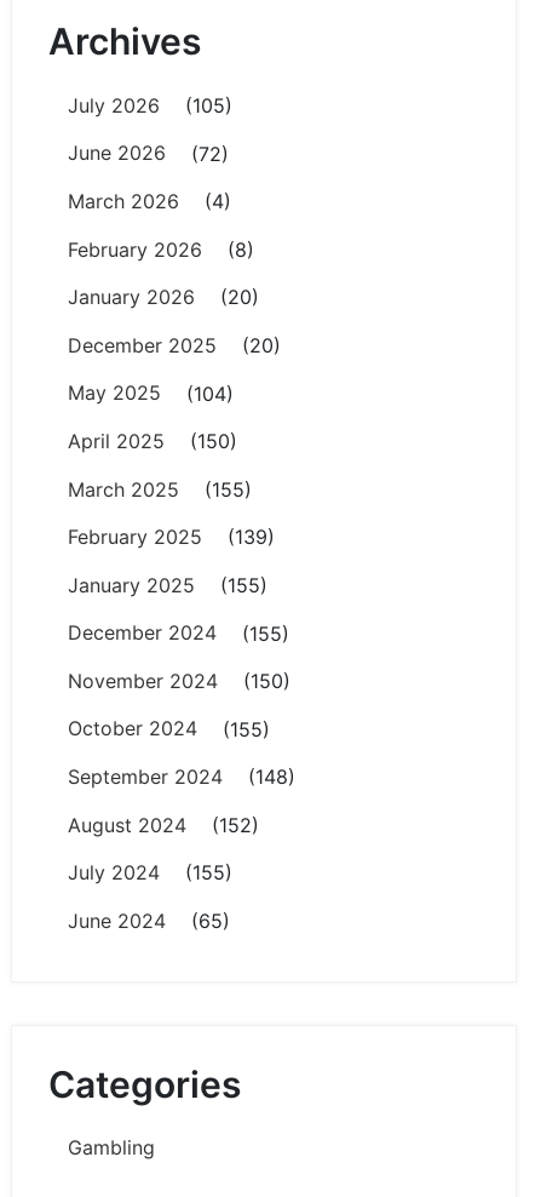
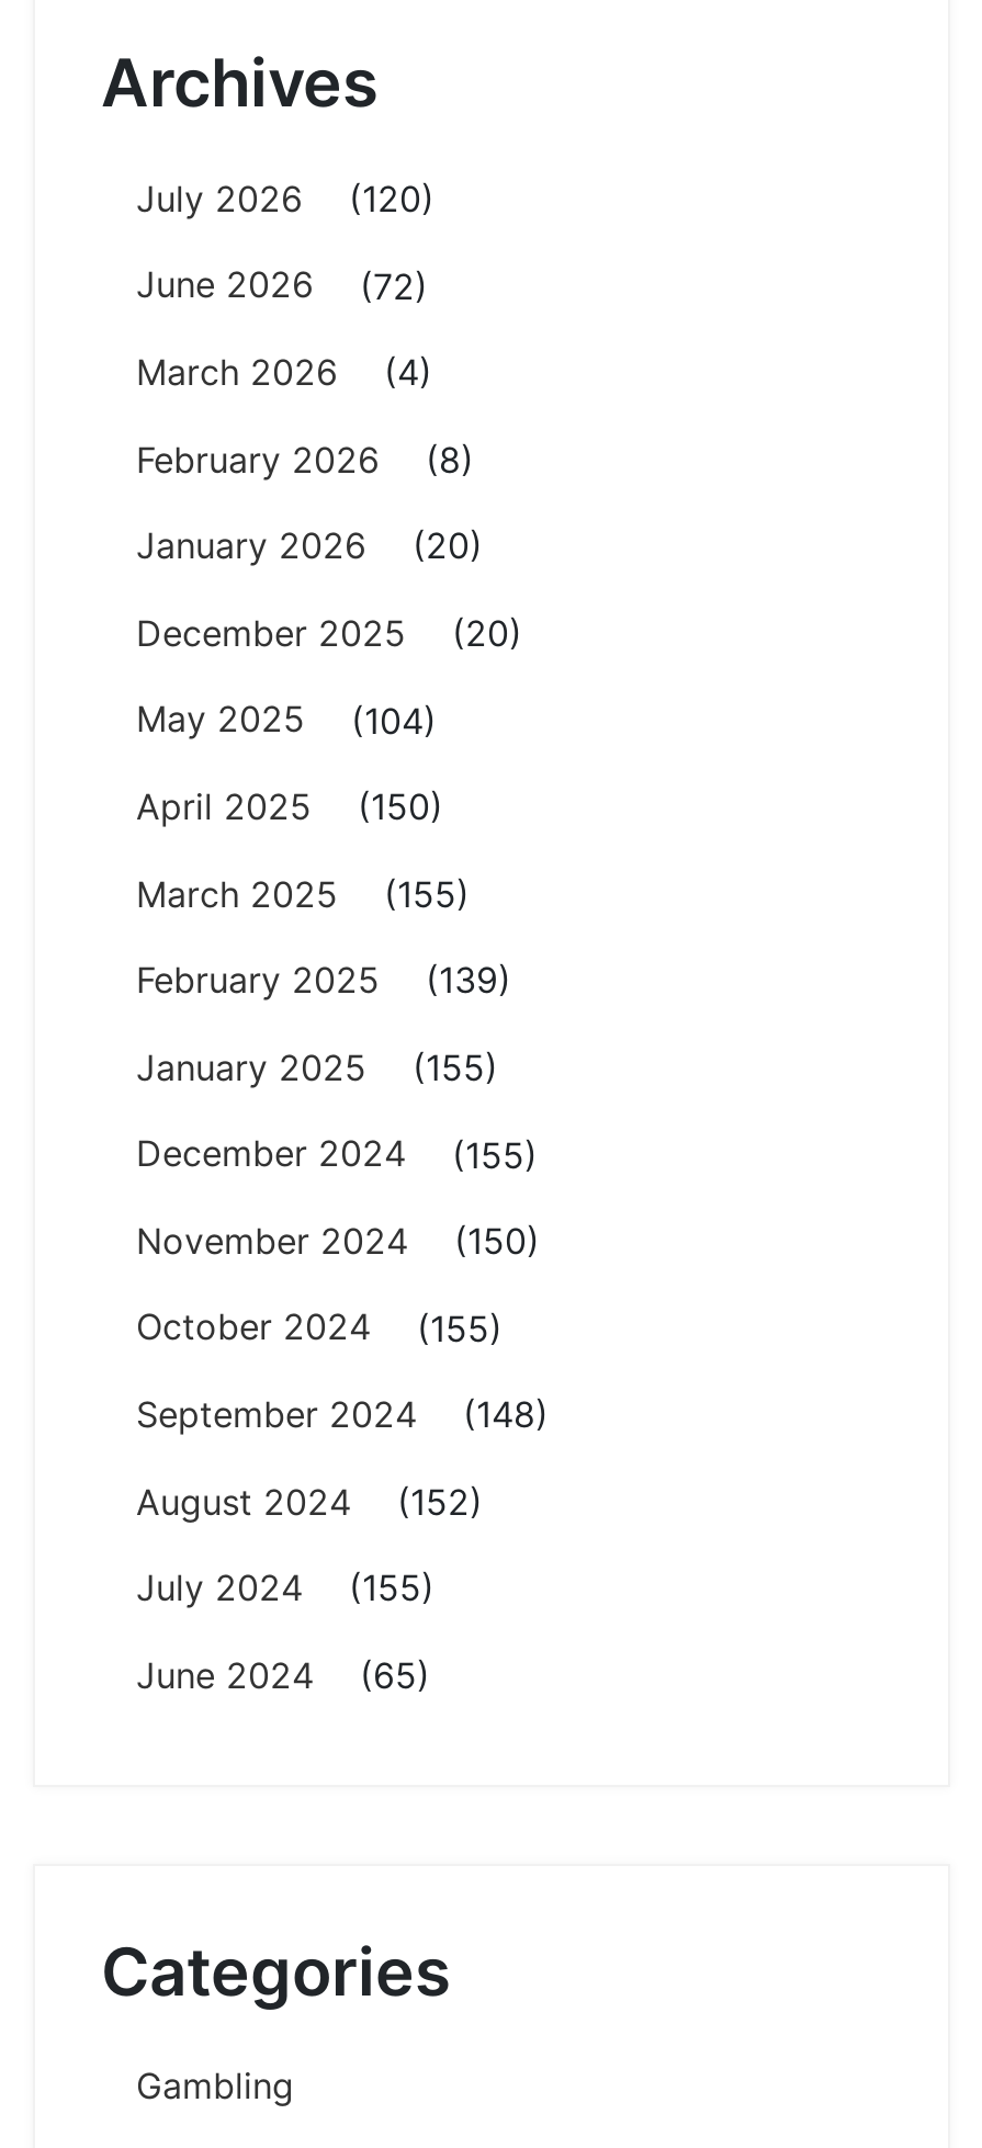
[68,93,232,117] July 2026 (105) -> [136,176,434,220] July 2026 (120)

